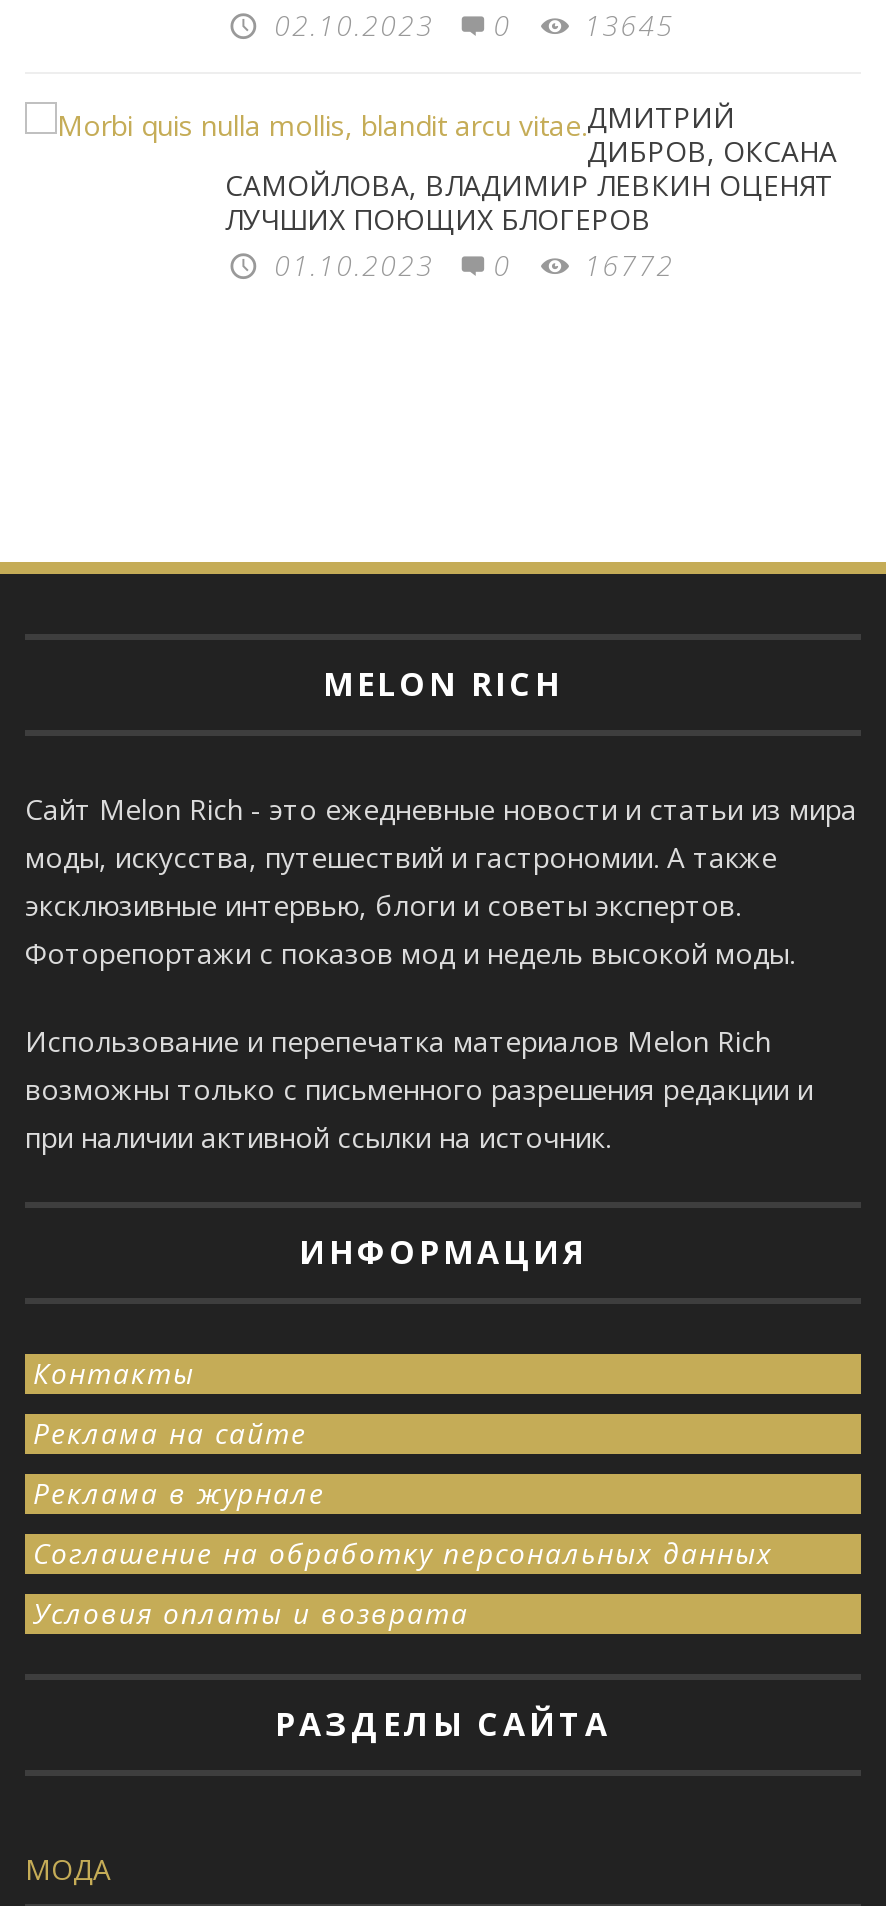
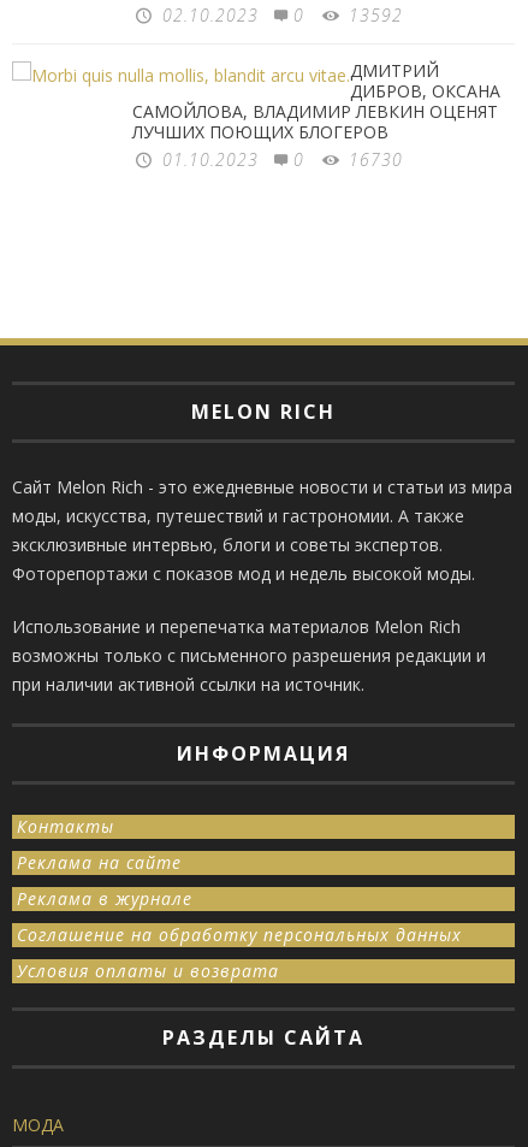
[274,5,675,43] 02.10.2023 0 13645 -> [162,3,403,26] 02.10.2023 0 13592
[274,245,675,283] 01.10.2023 0 16772 -> [162,147,403,170] 01.10.2023 0 16730

